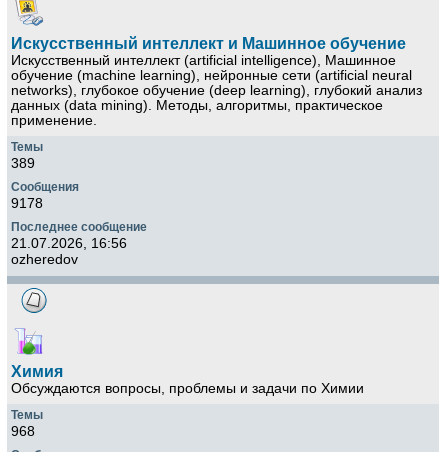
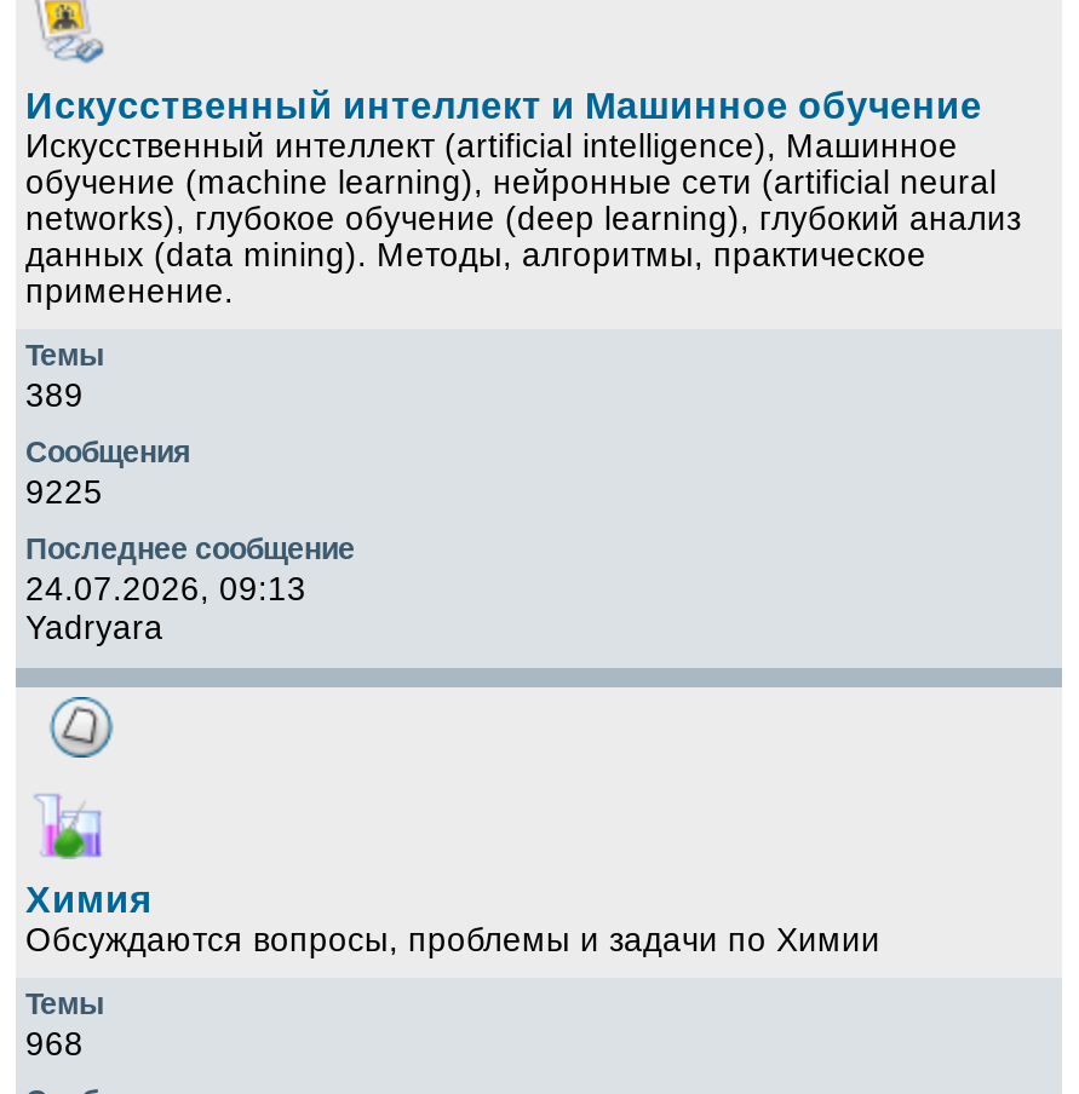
[11,196,43,211] 9178 -> [25,474,103,510] 9225
[11,236,127,267] 21.07.2026, 16:56 | ozheredov -> [25,571,306,646] 24.07.2026, 09:13 | Yadryara

